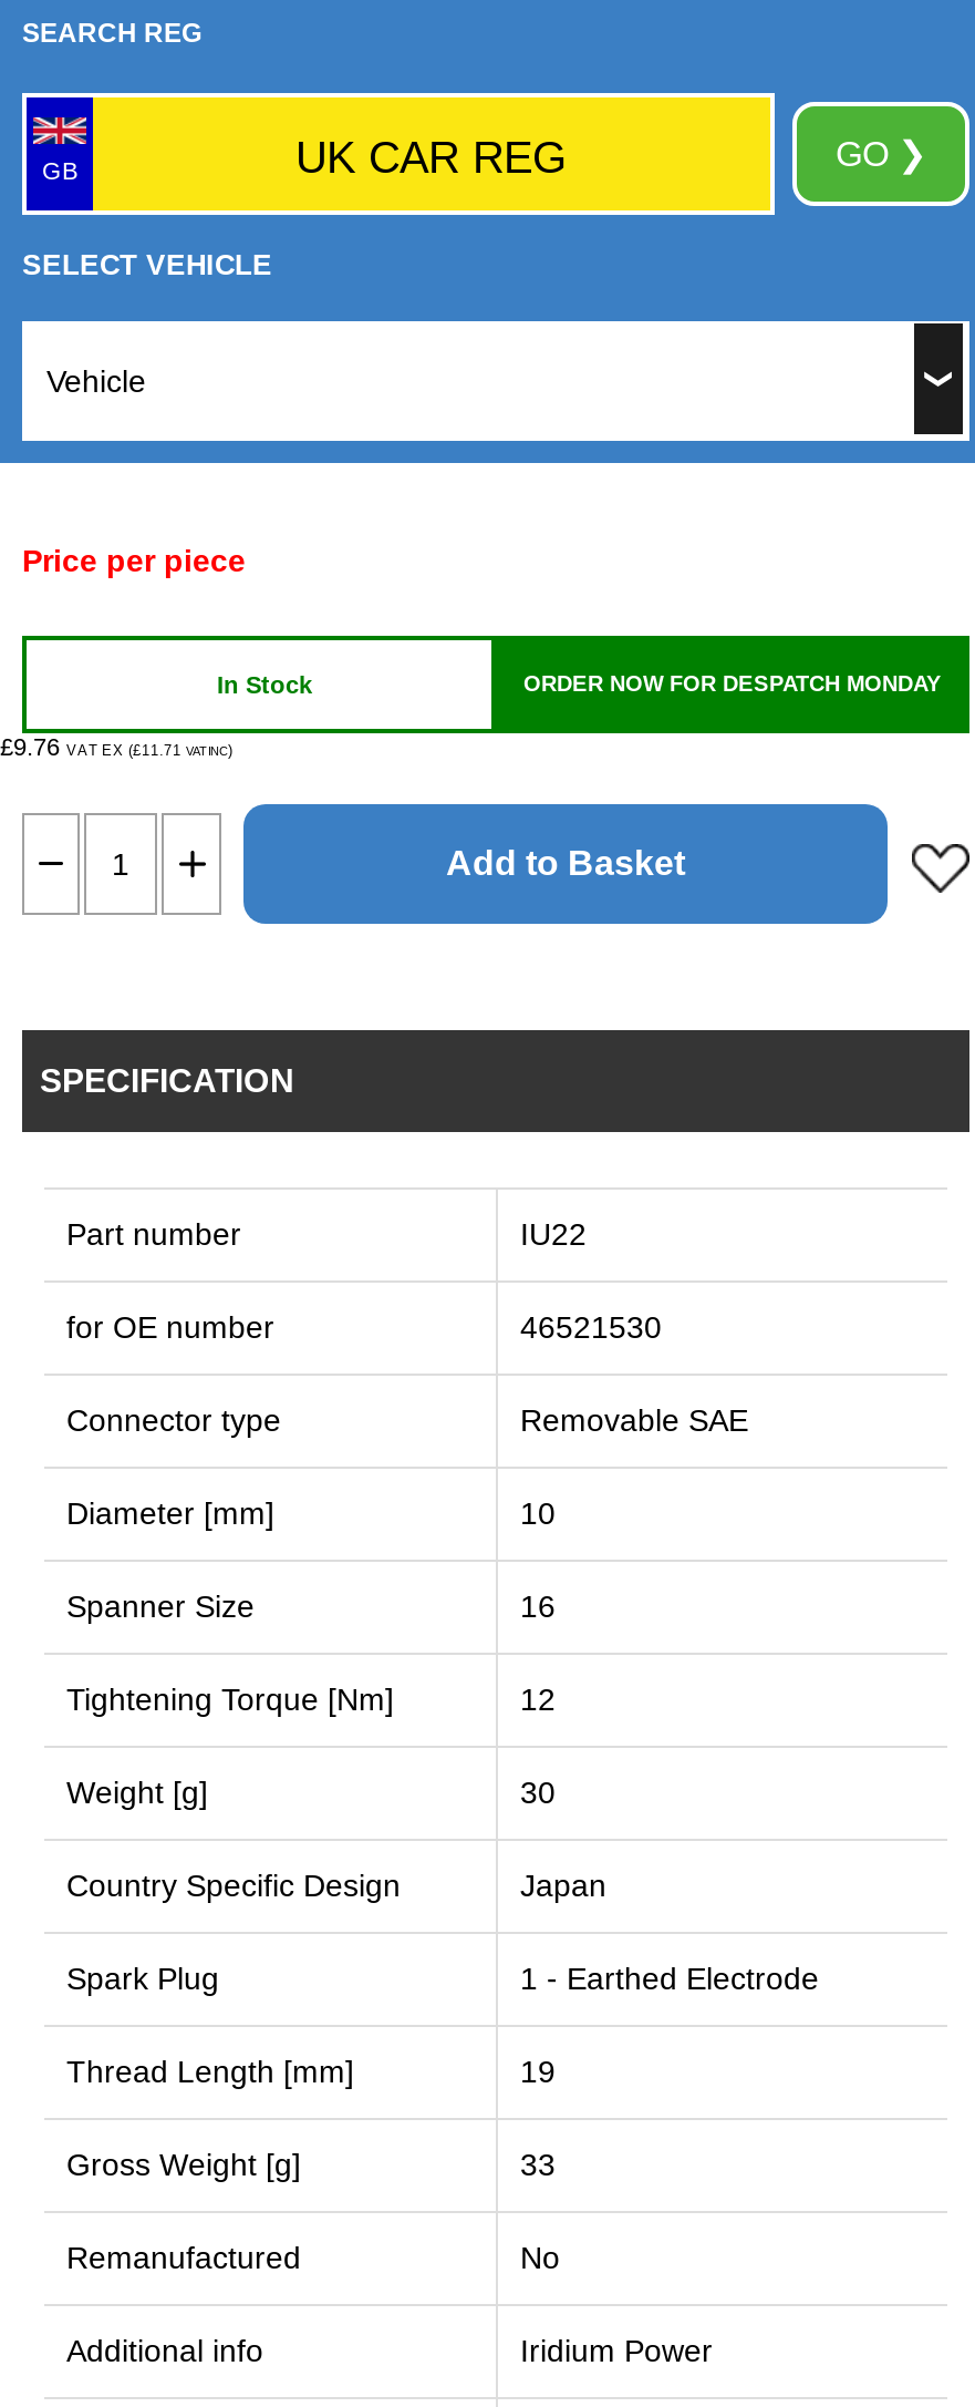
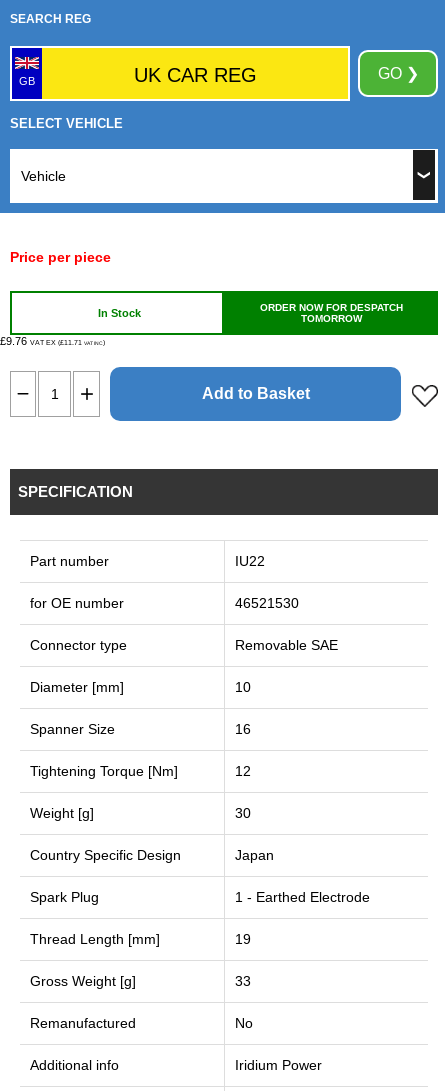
[523,671,942,696] ORDER NOW FOR DESPATCH MONDAY -> [259,302,402,324] ORDER NOW FOR DESPATCH | TOMORROW

